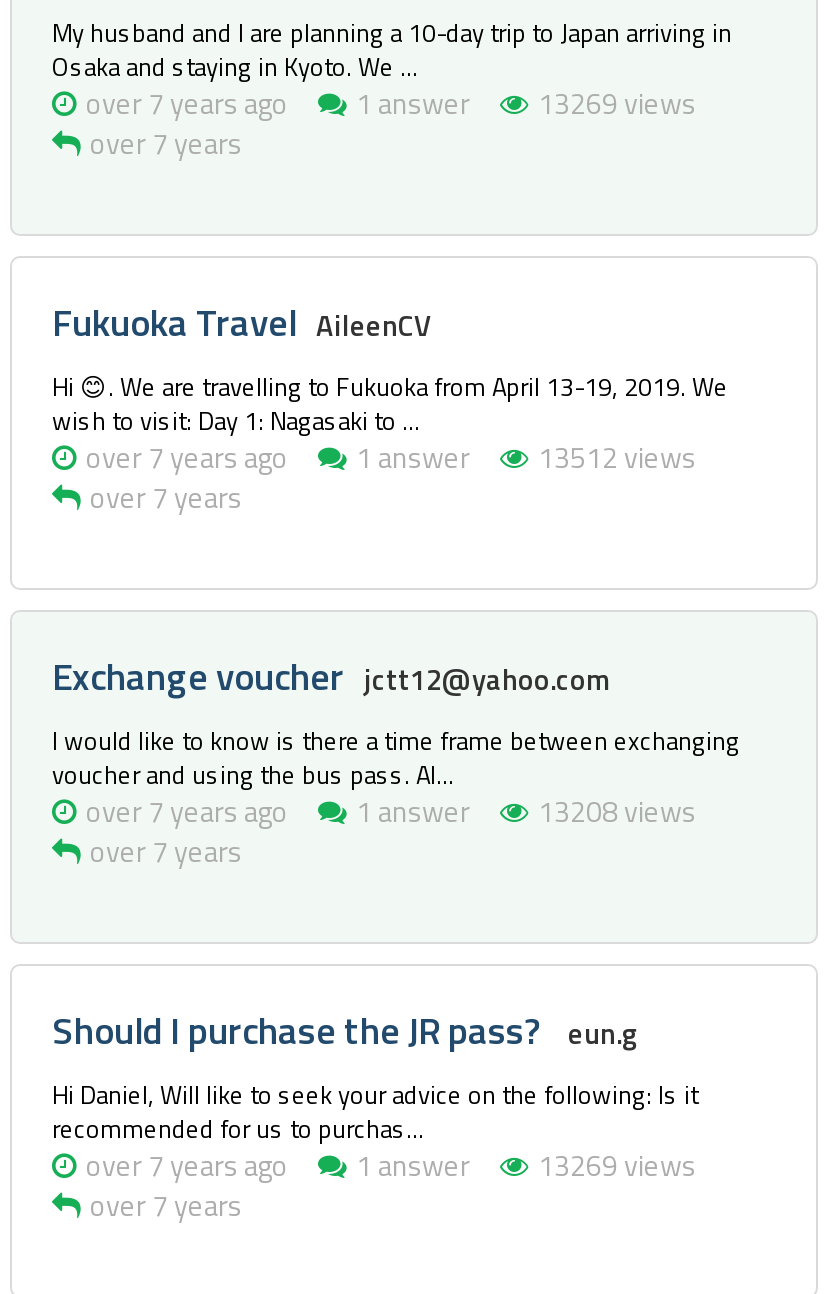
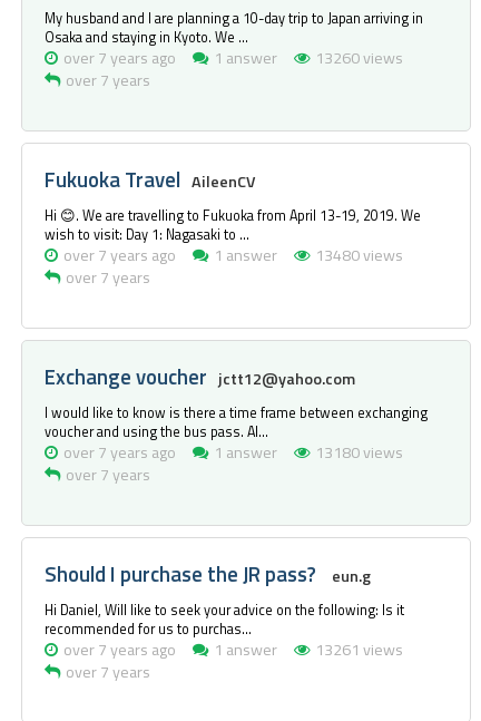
[86,82,696,126] over 7 years ago 1 answer 13269 views -> [63,46,403,70] over 7 years ago 1 answer 13260 views
[86,436,696,480] over 7 years ago 1 answer 13512 views -> [63,243,403,267] over 7 years ago 1 answer 13480 views
[86,790,696,834] over 7 years ago 1 answer 13208 views -> [63,440,403,465] over 7 years ago 1 answer 13180 views
[86,1144,696,1188] over 7 years ago 1 answer 13269 views -> [63,637,403,662] over 7 years ago 1 answer 13261 views

